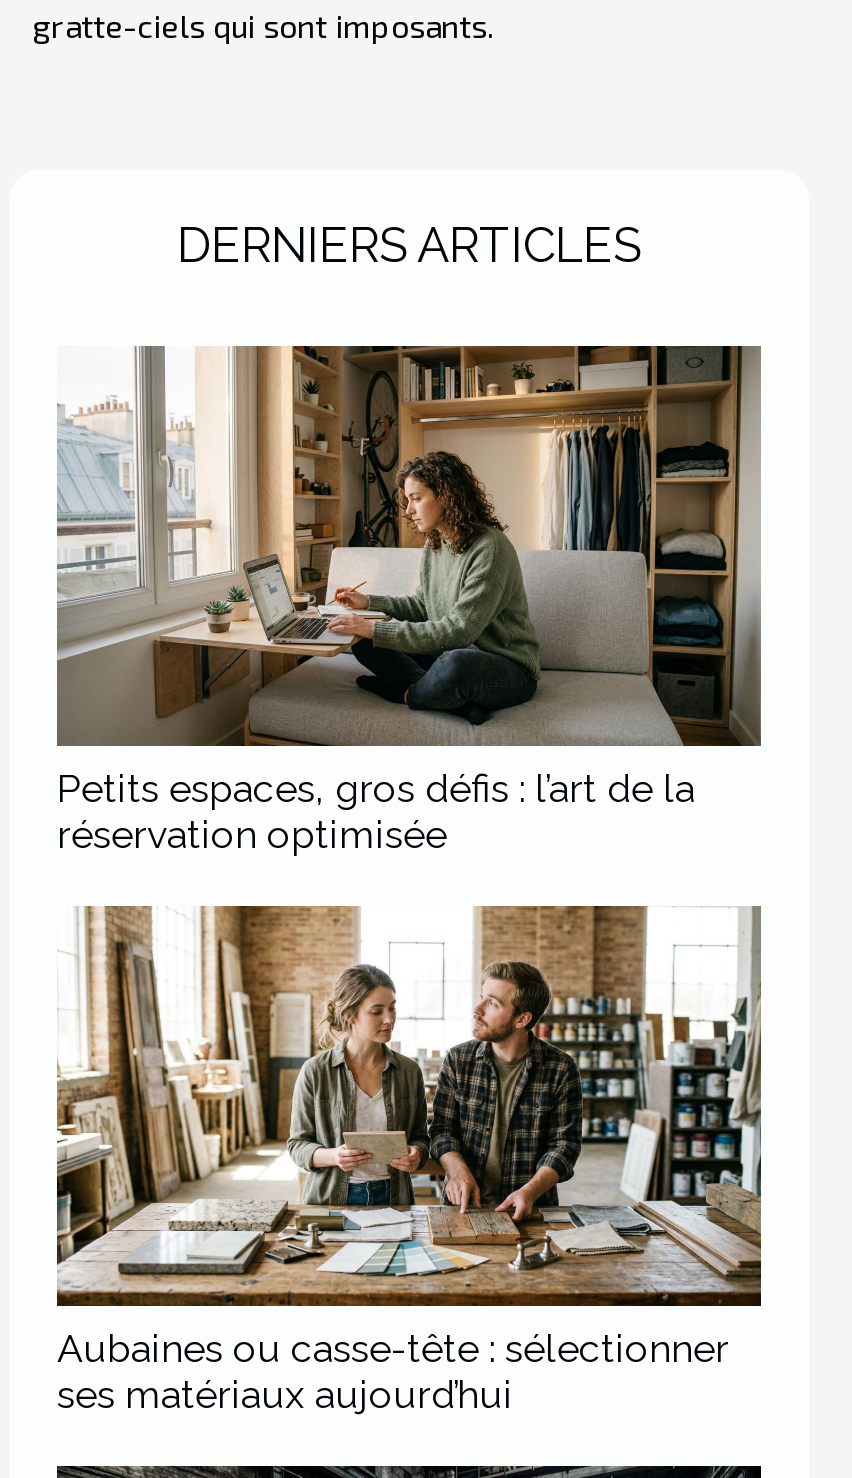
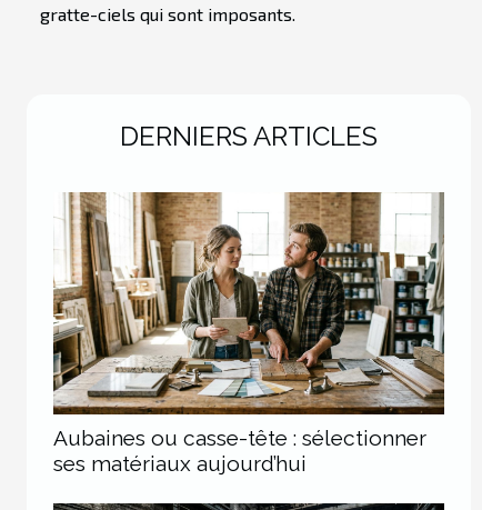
[57,344,761,856] [image] | Petits espaces, gros défis : l’art de la | réservation optimisée -> none

